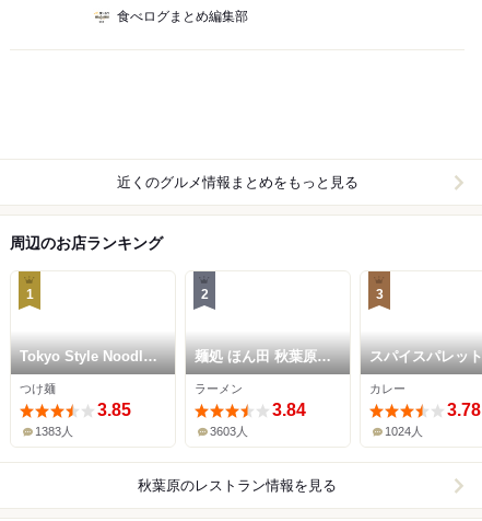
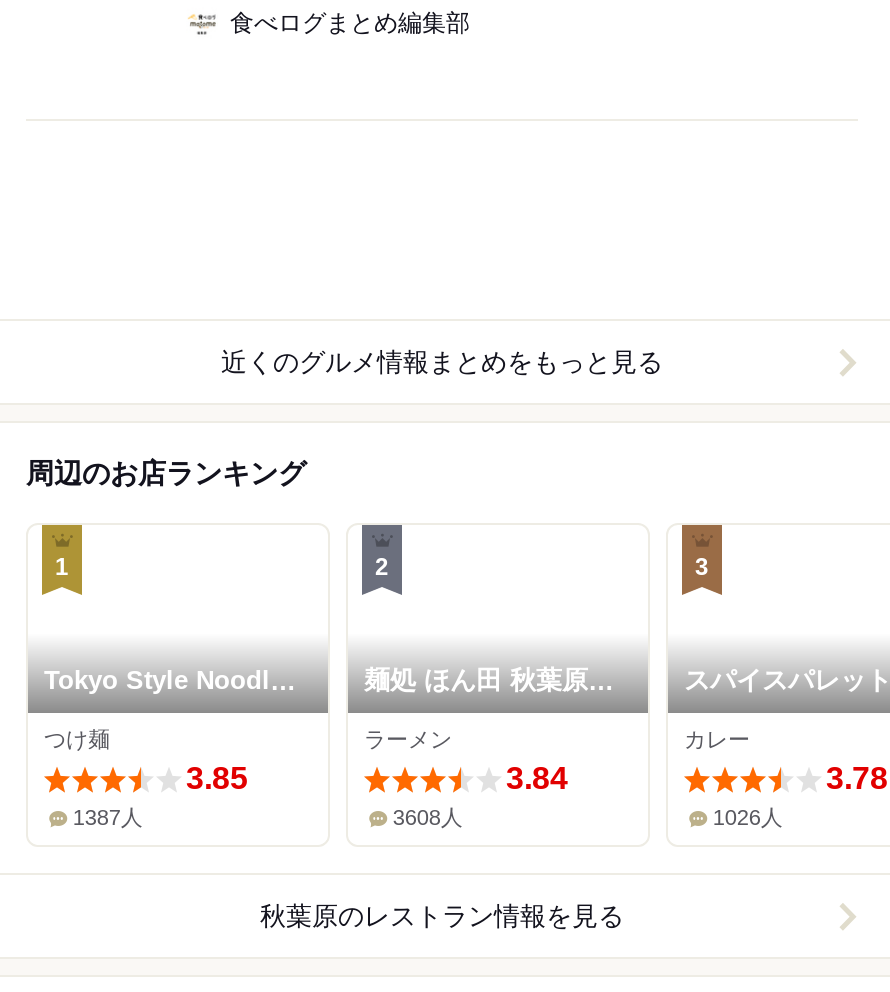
[35,425,74,438] 1383人 -> [73,806,143,830] 1387人
[210,425,249,438] 3603人 -> [393,806,463,830] 3608人
[385,425,423,438] 1024人 -> [713,806,783,830] 1026人

